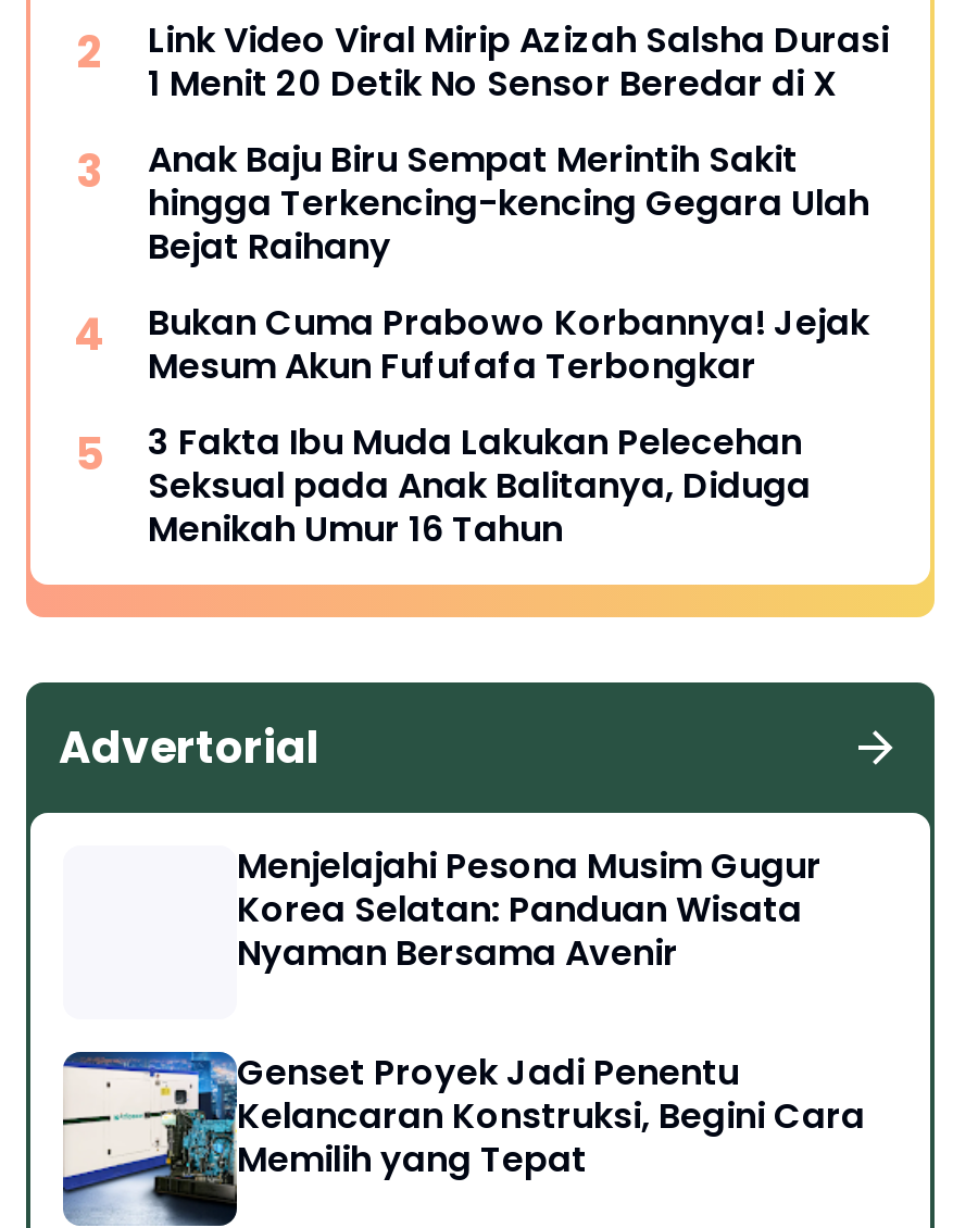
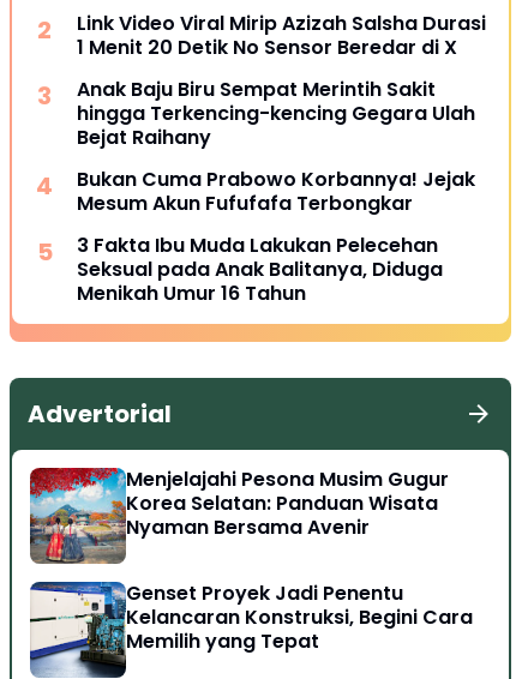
none -> [29,467,127,565] [image]

